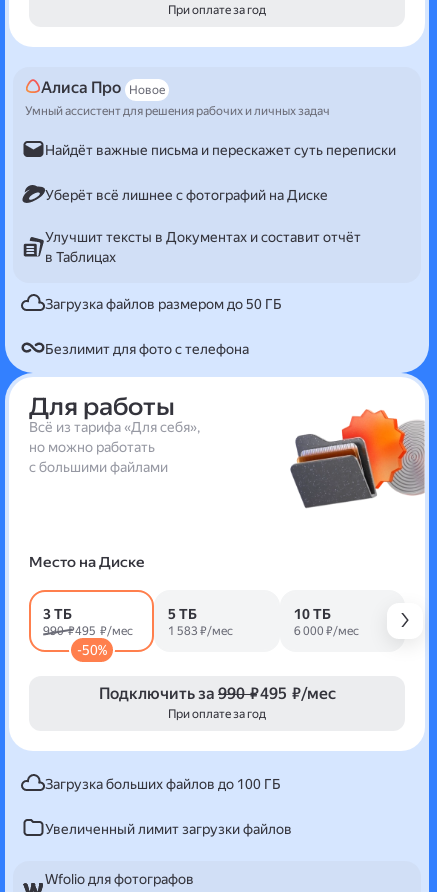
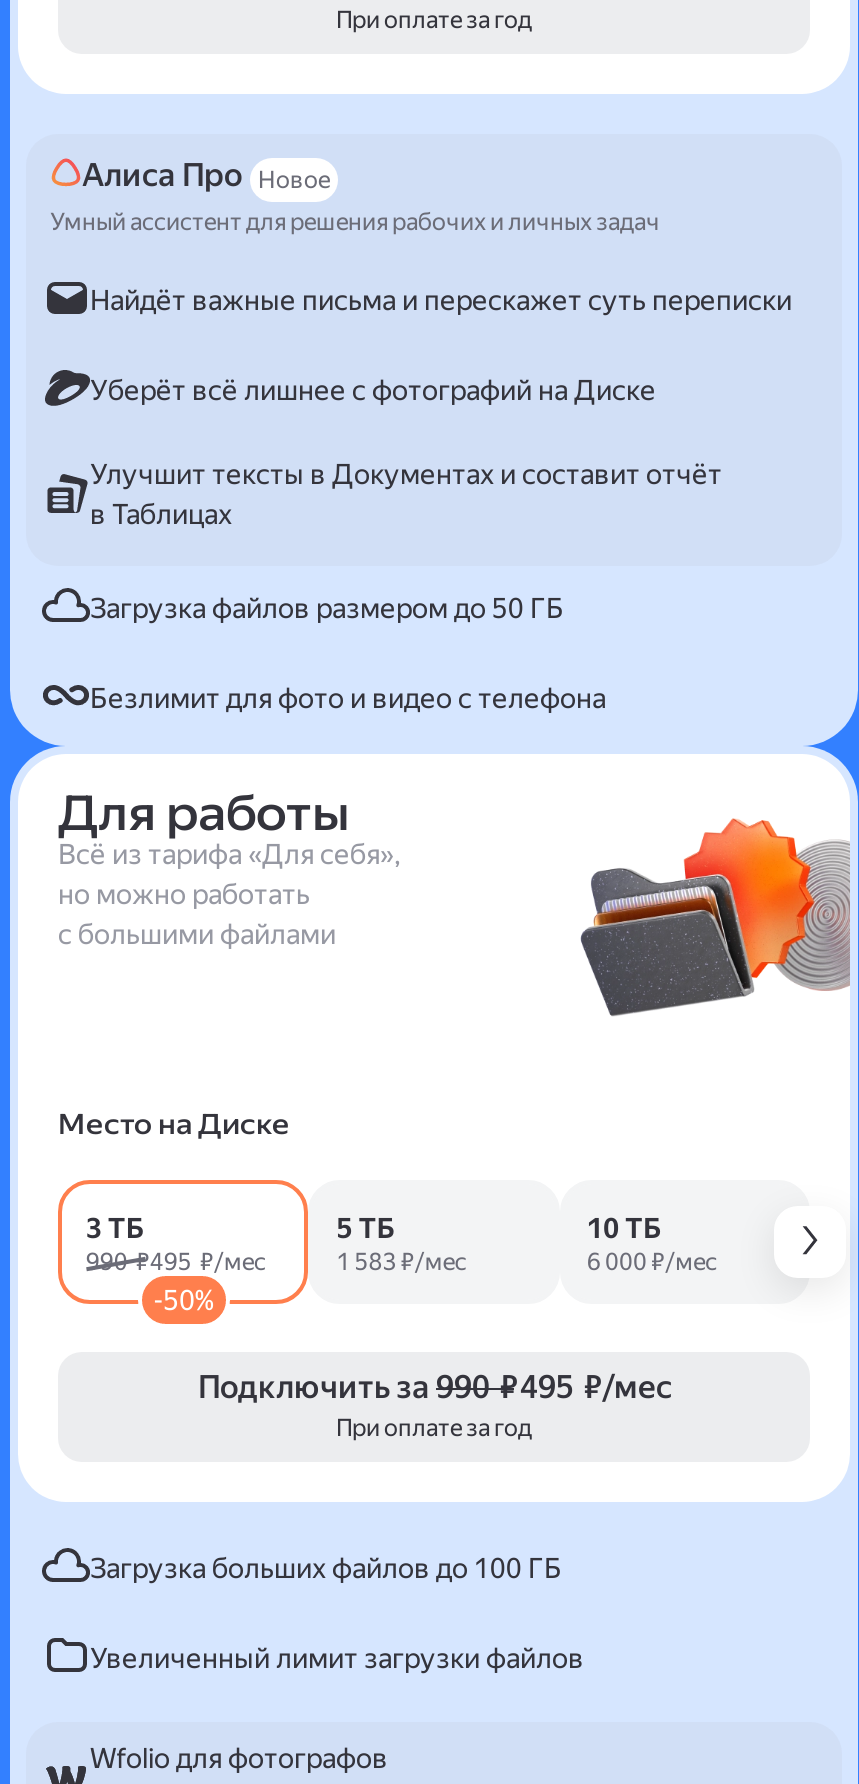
[45,340,249,356] Безлимит для фото с телефона -> [90,681,606,713] Безлимит для фото и видео с телефона

